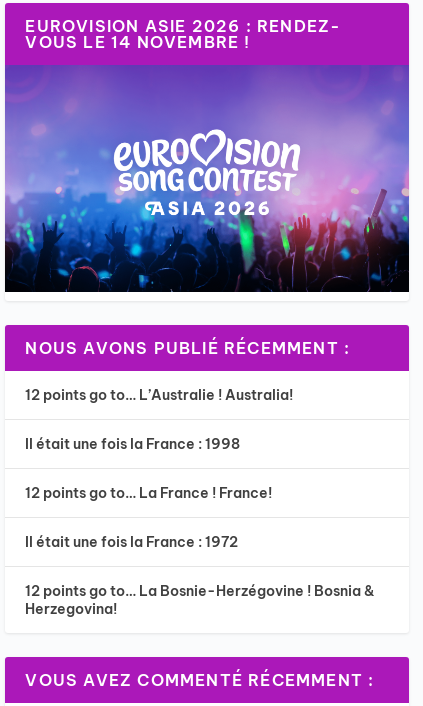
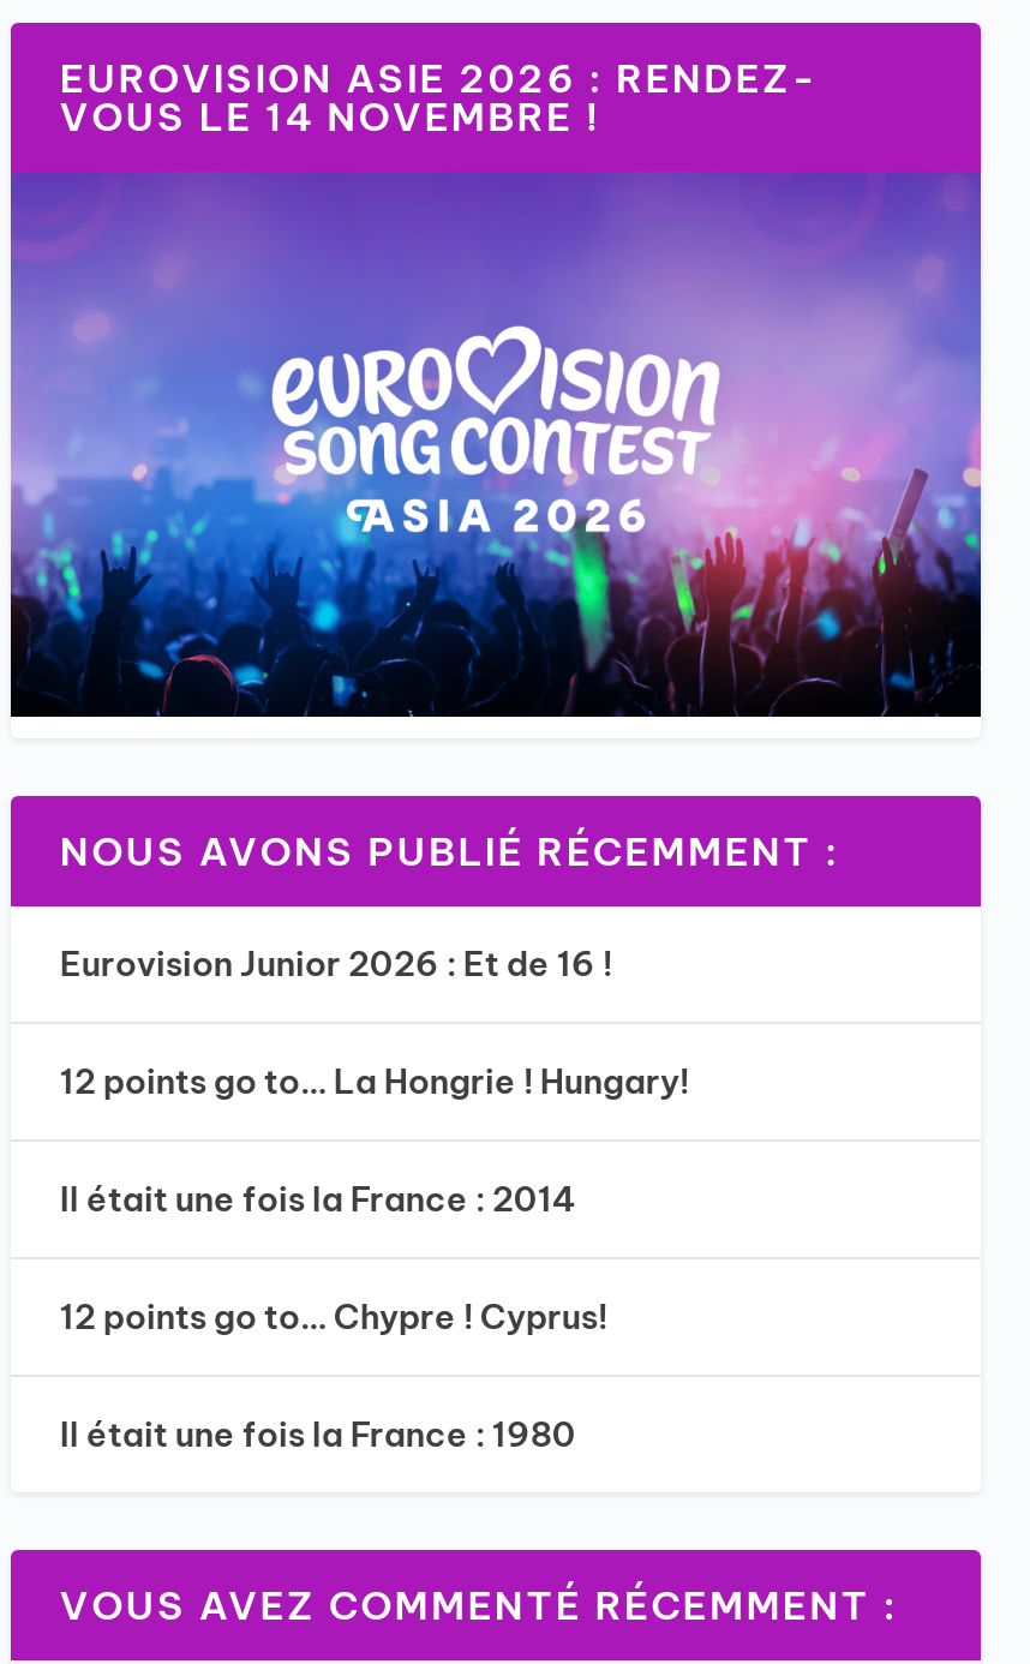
[25,386,293,404] 12 points go to… L’Australie ! Australia! -> [60,943,612,986] Eurovision Junior 2026 : Et de 16 !
[25,435,240,453] Il était une fois la France : 1998 -> [60,1061,689,1104] 12 points go to… La Hongrie ! Hungary!
[25,484,272,502] 12 points go to… La France ! France! -> [60,1178,576,1221] Il était une fois la France : 2014
[25,533,238,551] Il était une fois la France : 1972 -> [60,1296,607,1339] 12 points go to… Chypre ! Cyprus!
[25,582,375,618] 12 points go to… La Bosnie-Herzégovine ! Bosnia & | Herzegovina! -> [60,1414,576,1457] Il était une fois la France : 1980

